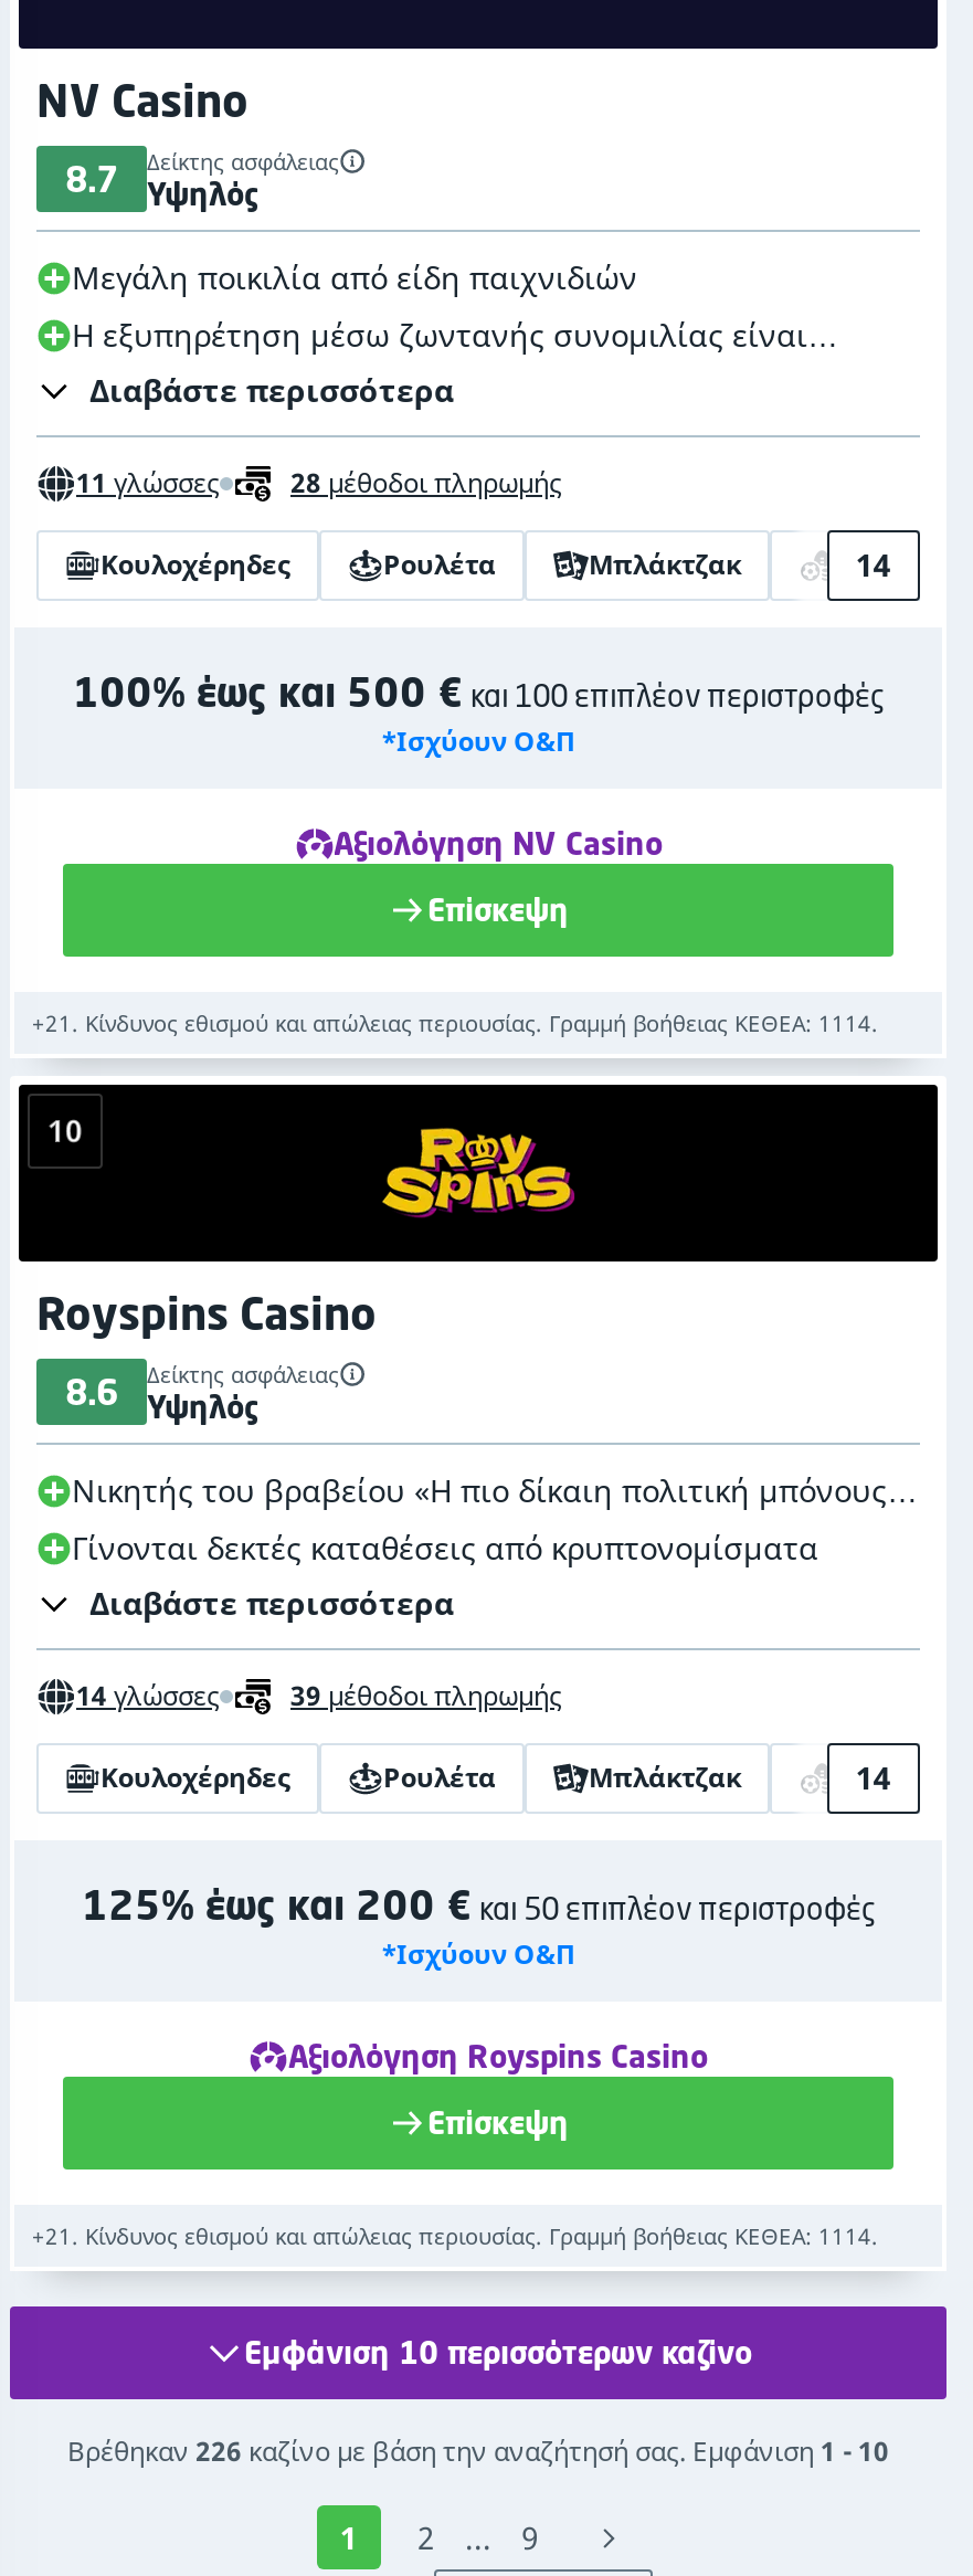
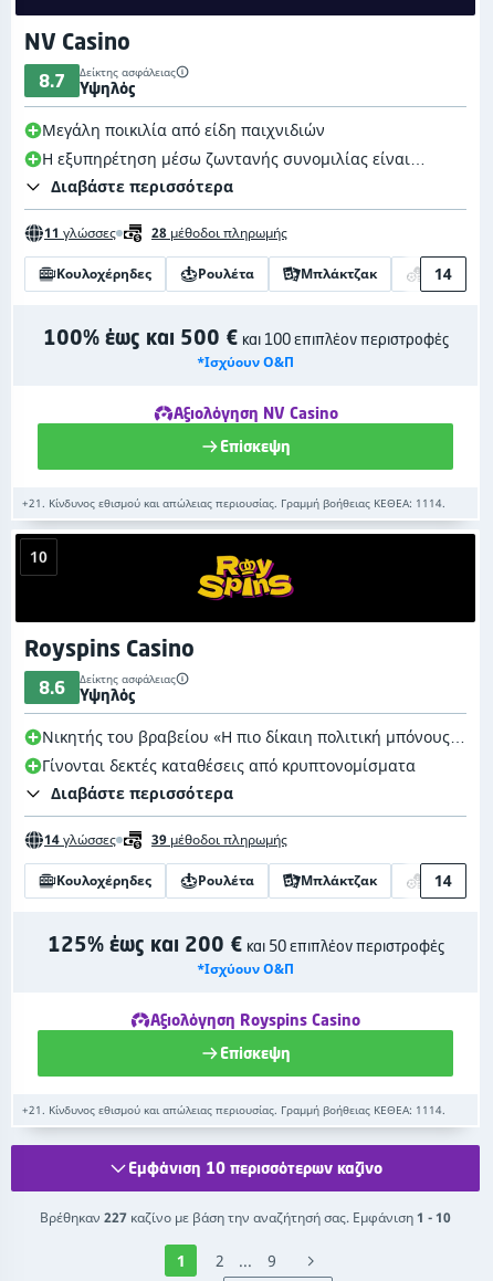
[67,2432,889,2470] Βρέθηκαν 226 καζίνο με βάση την αναζήτησή σας. Εμφάνιση 1 - 10 -> [40,1208,451,1227] Βρέθηκαν 227 καζίνο με βάση την αναζήτησή σας. Εμφάνιση 1 - 10

